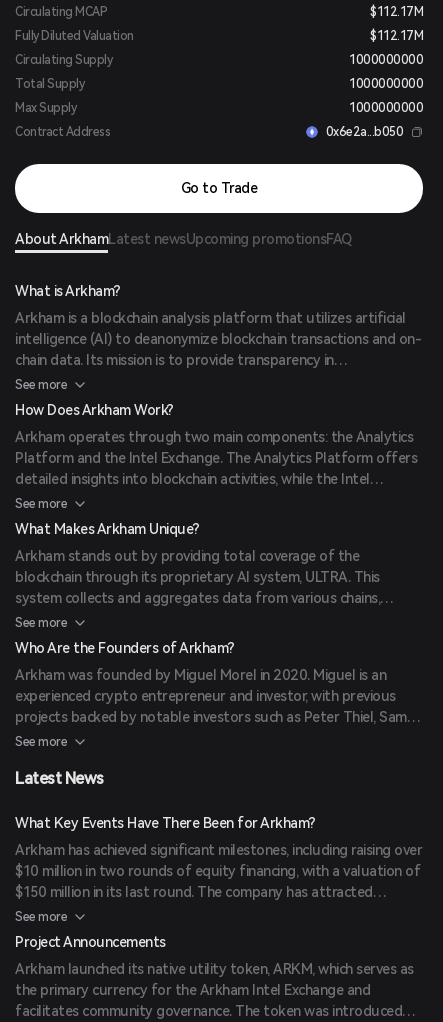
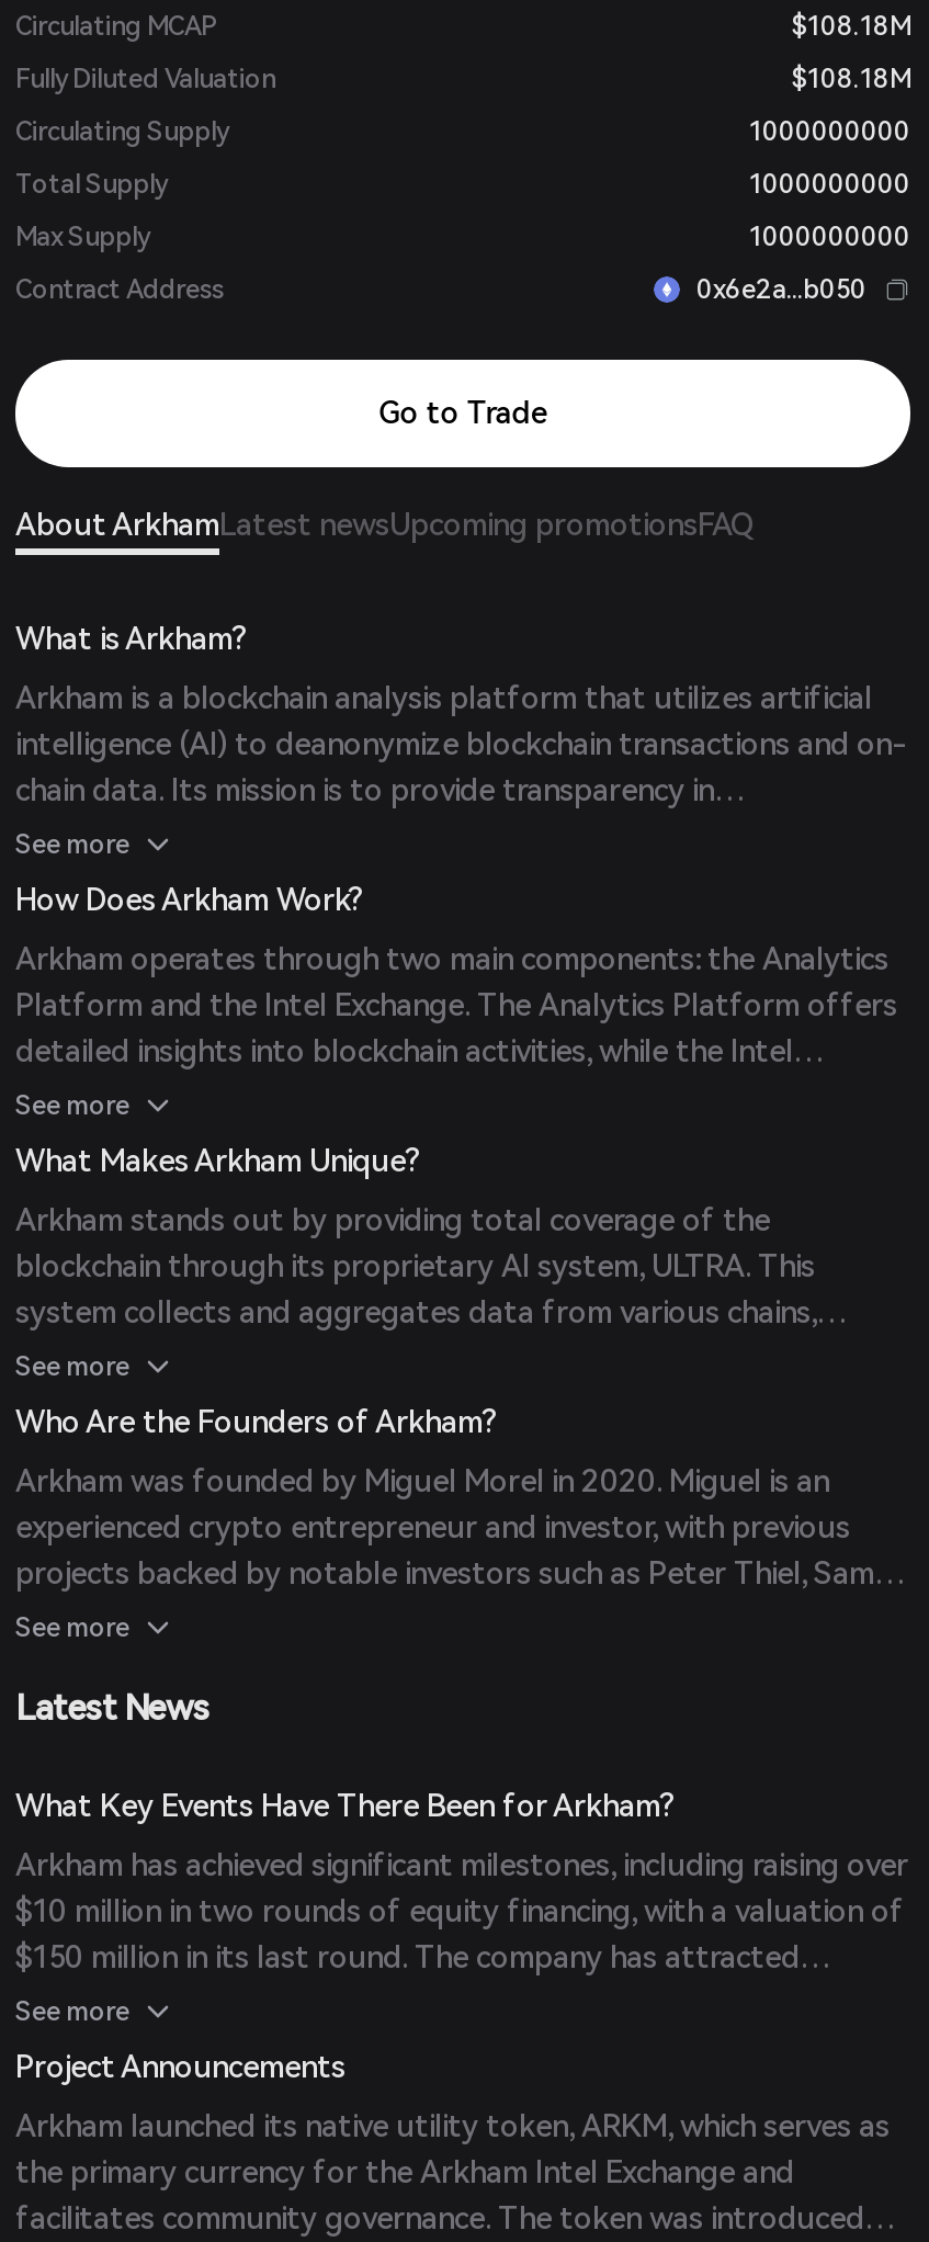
[370,5,423,19] $112.17M -> [792,11,910,42] $108.18M
[370,29,423,43] $112.17M -> [792,64,910,94] $108.18M

